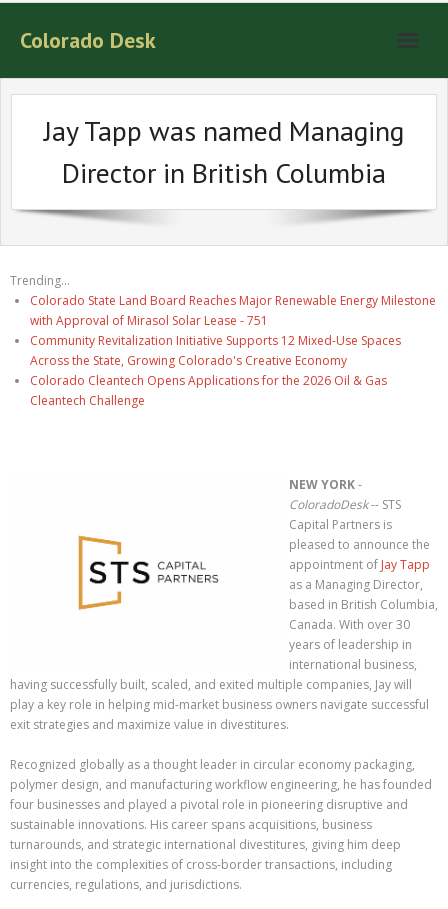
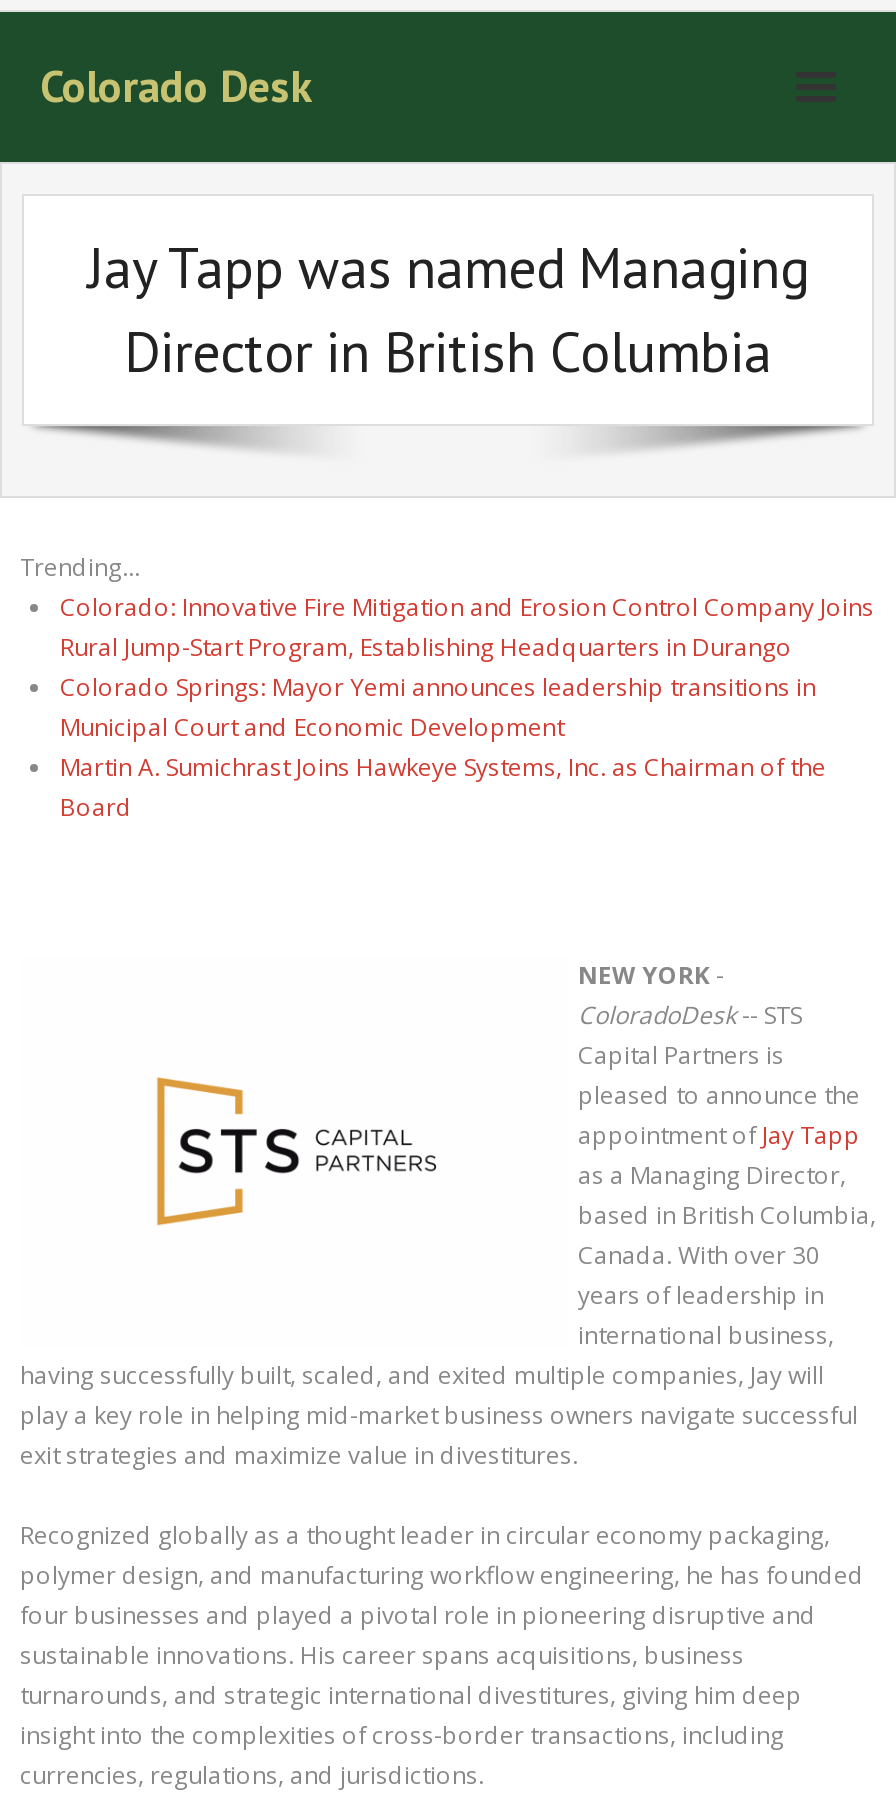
[30,292,436,409] Colorado State Land Board Reaches Major Renewable Energy Milestone | with Approval of Mirasol Solar Lease - 751 | Community Revitalization Initiative Supports 12 Mixed-Use Spaces | Across the State, Growing Colorado's Creative Economy | Colorado Cleantech Opens Applications for the 2026 Oil & Gas | Cleantech Challenge -> [60,590,874,824] Colorado: Innovative Fire Mitigation and Erosion Control Company Joins | Rural Jump-Start Program, Establishing Headquarters in Durango | Colorado Springs: Mayor Yemi announces leadership transitions in | Municipal Court and Economic Development | Martin A. Sumichrast Joins Hawkeye Systems, Inc. as Chairman of the | Board

